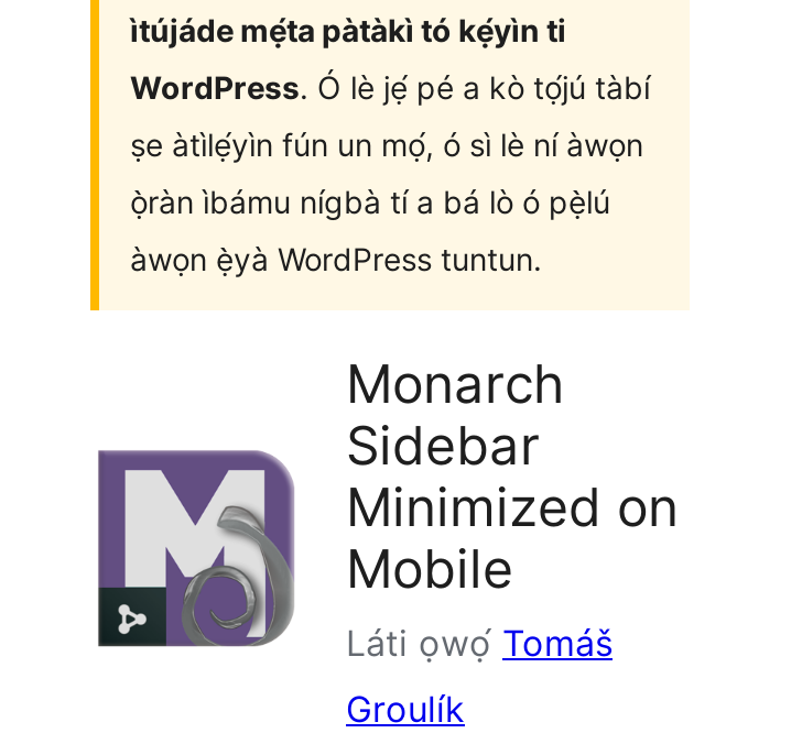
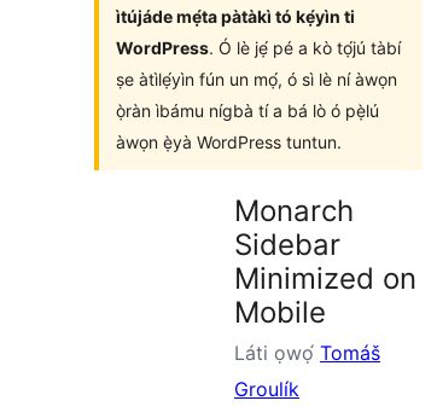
[95,449,295,649] [image] -> none

